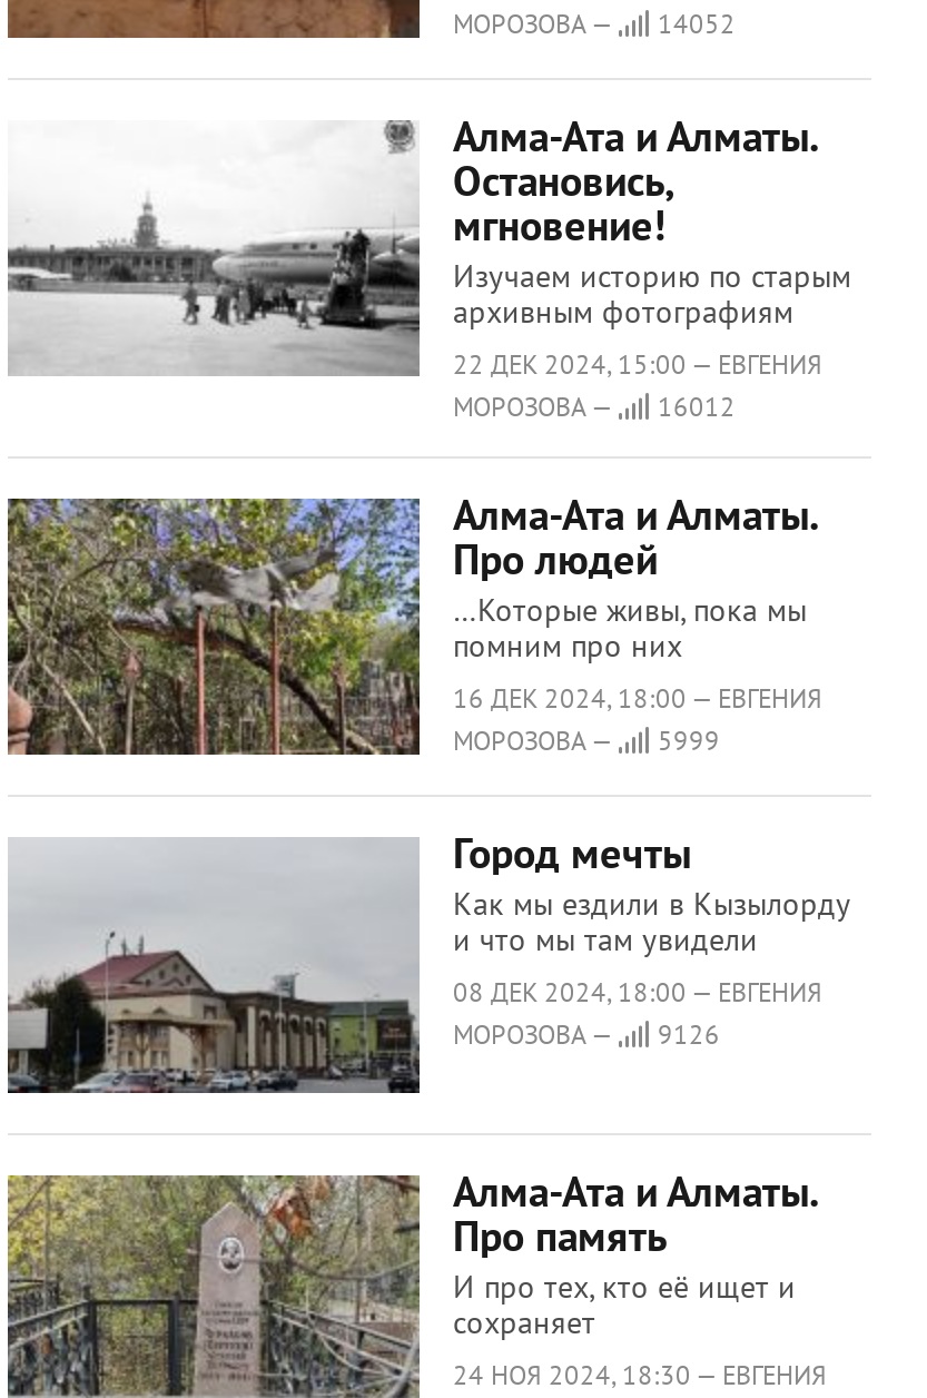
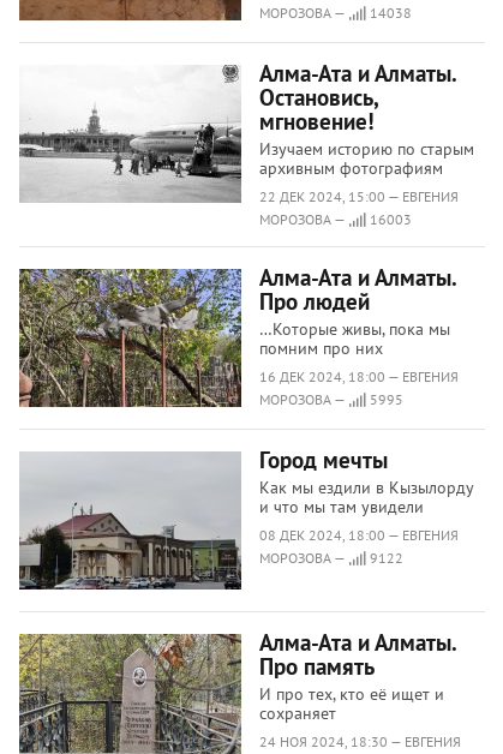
[453,7,736,40] МОРОЗОВА — 14052 -> [259,4,412,22] МОРОЗОВА — 14038
[453,390,736,423] МОРОЗОВА — 16012 -> [259,210,412,228] МОРОЗОВА — 16003
[453,723,720,757] МОРОЗОВА — 5999 -> [259,390,403,408] МОРОЗОВА — 5995
[453,1017,720,1051] МОРОЗОВА — 9126 -> [259,549,403,567] МОРОЗОВА — 9122

